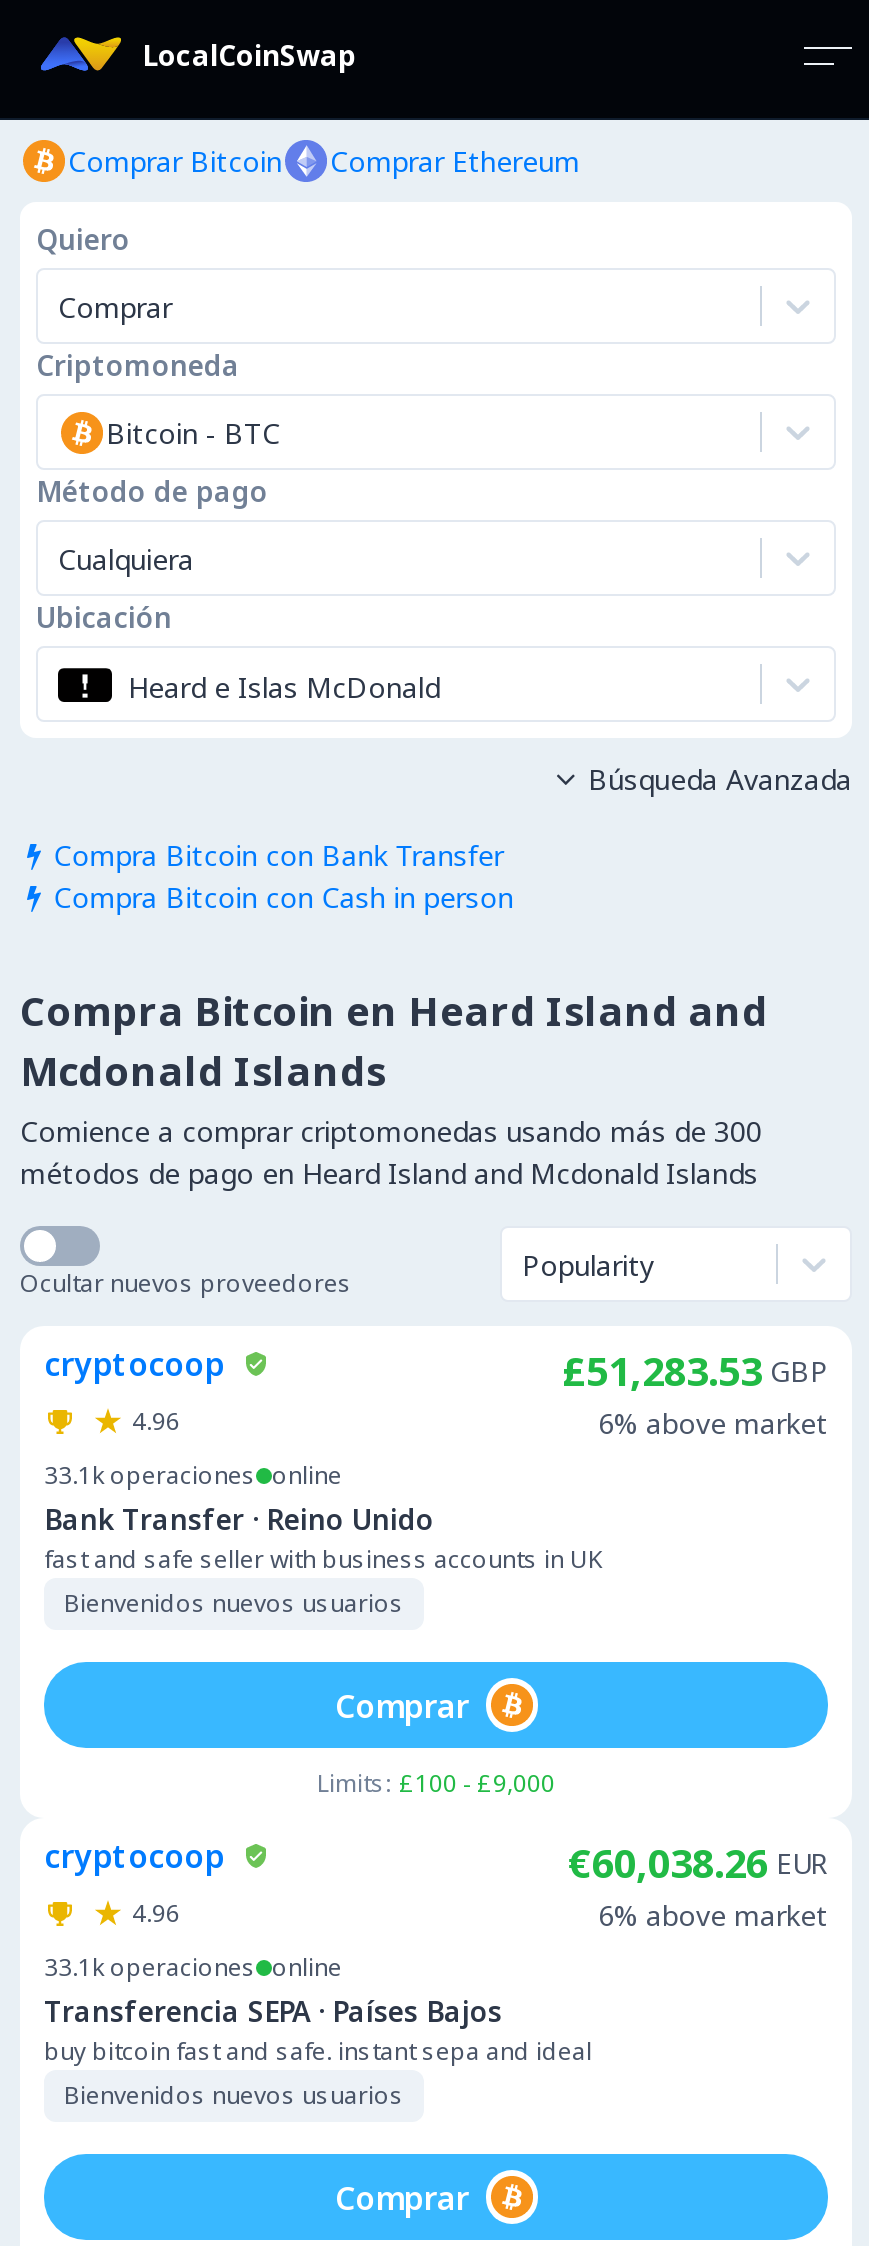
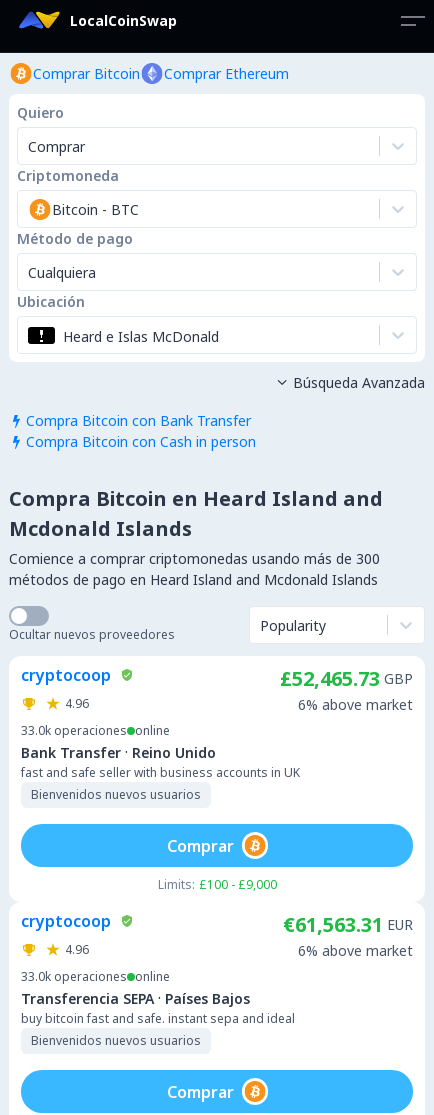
[562,1344,828,1398] £51,283.53 GBP -> [280,665,413,692] £52,465.73 GBP
[44,1458,342,1492] 33.1k operaciones online -> [21,722,170,739] 33.0k operaciones online
[568,1836,828,1890] €60,038.26 EUR -> [283,911,413,938] €61,563.31 EUR
[44,1950,342,1984] 33.1k operaciones online -> [21,968,170,985] 33.0k operaciones online

